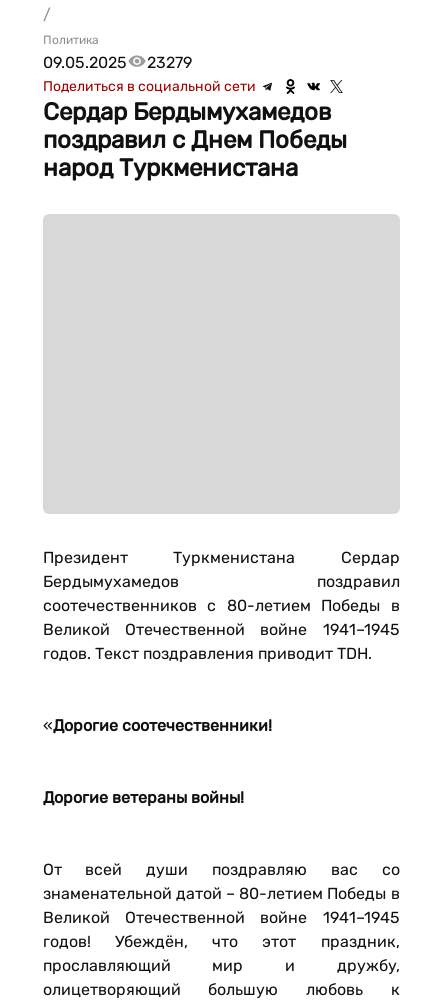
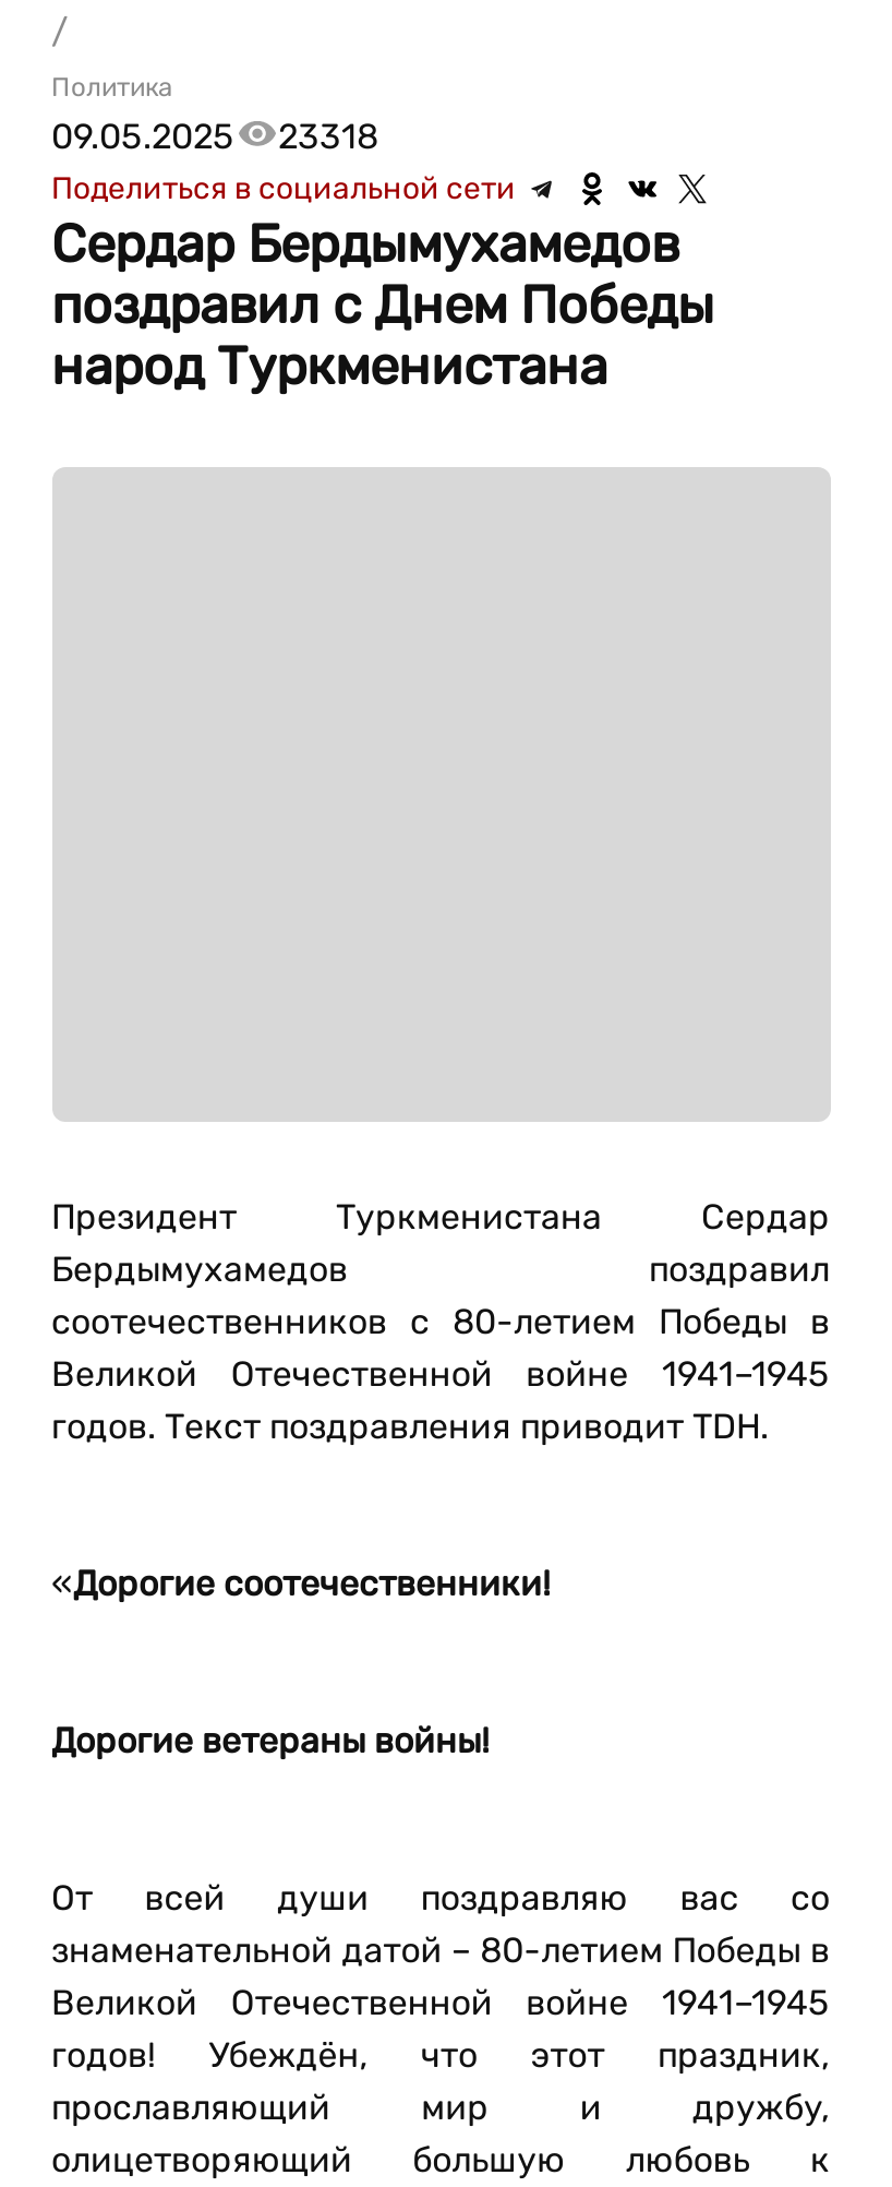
[42,53,191,72] 09.05.2025 23279 -> [51,116,378,157] 09.05.2025 23318

